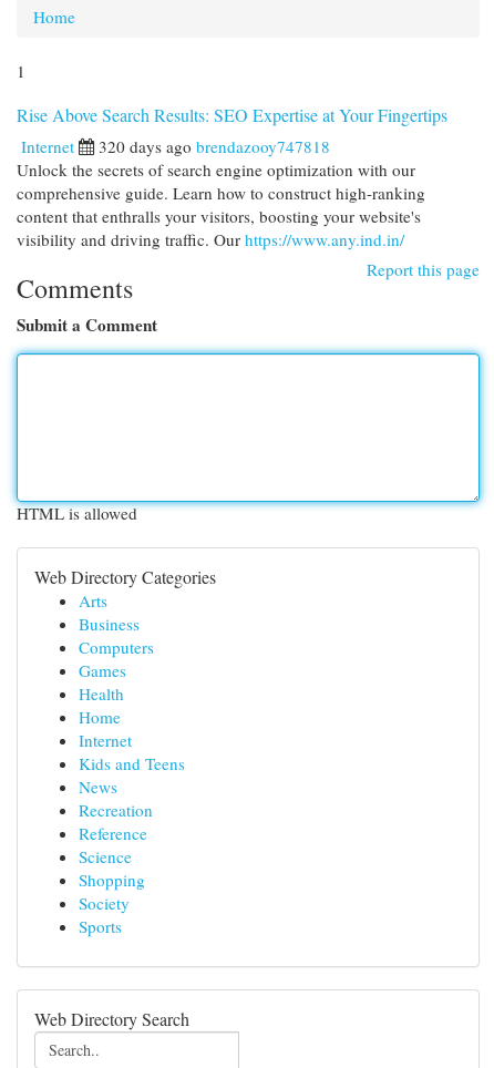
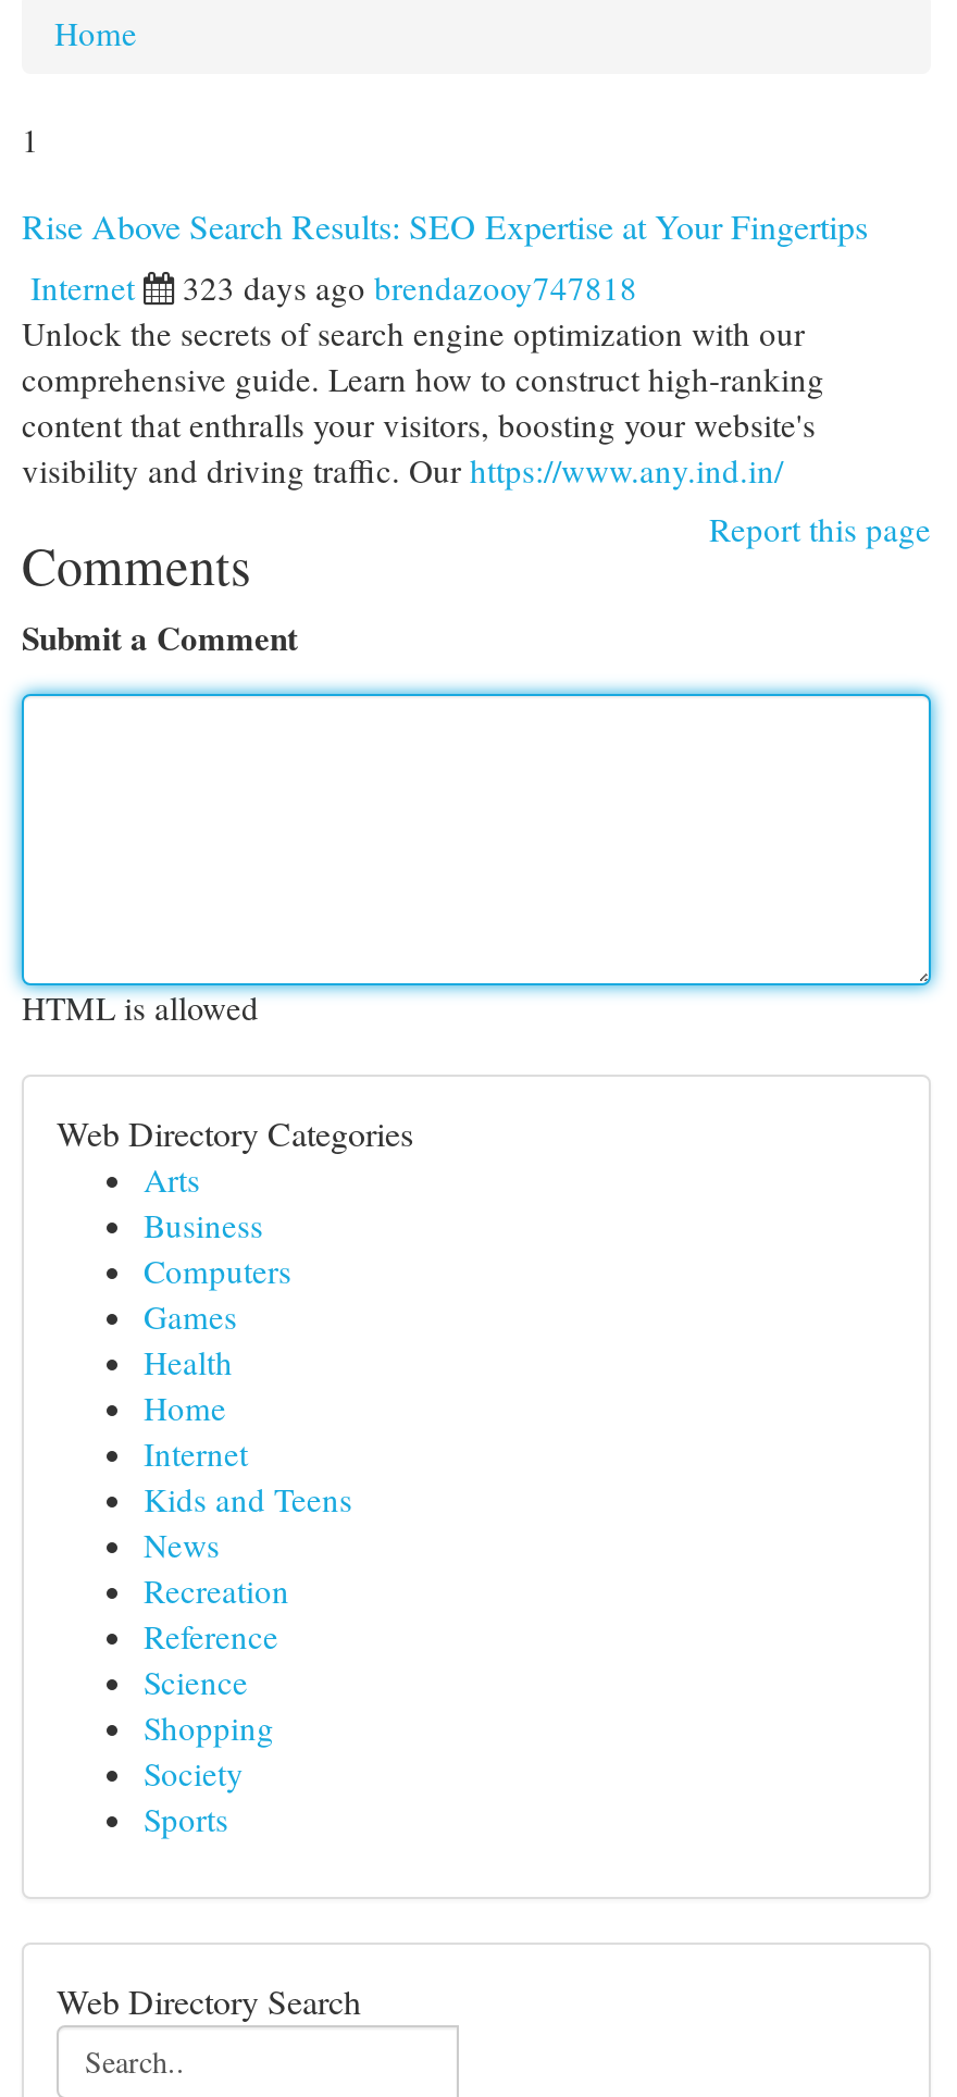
[99,135,330,157] 320 days ago brendazooy747818 -> [183,265,637,309] 323 days ago brendazooy747818

